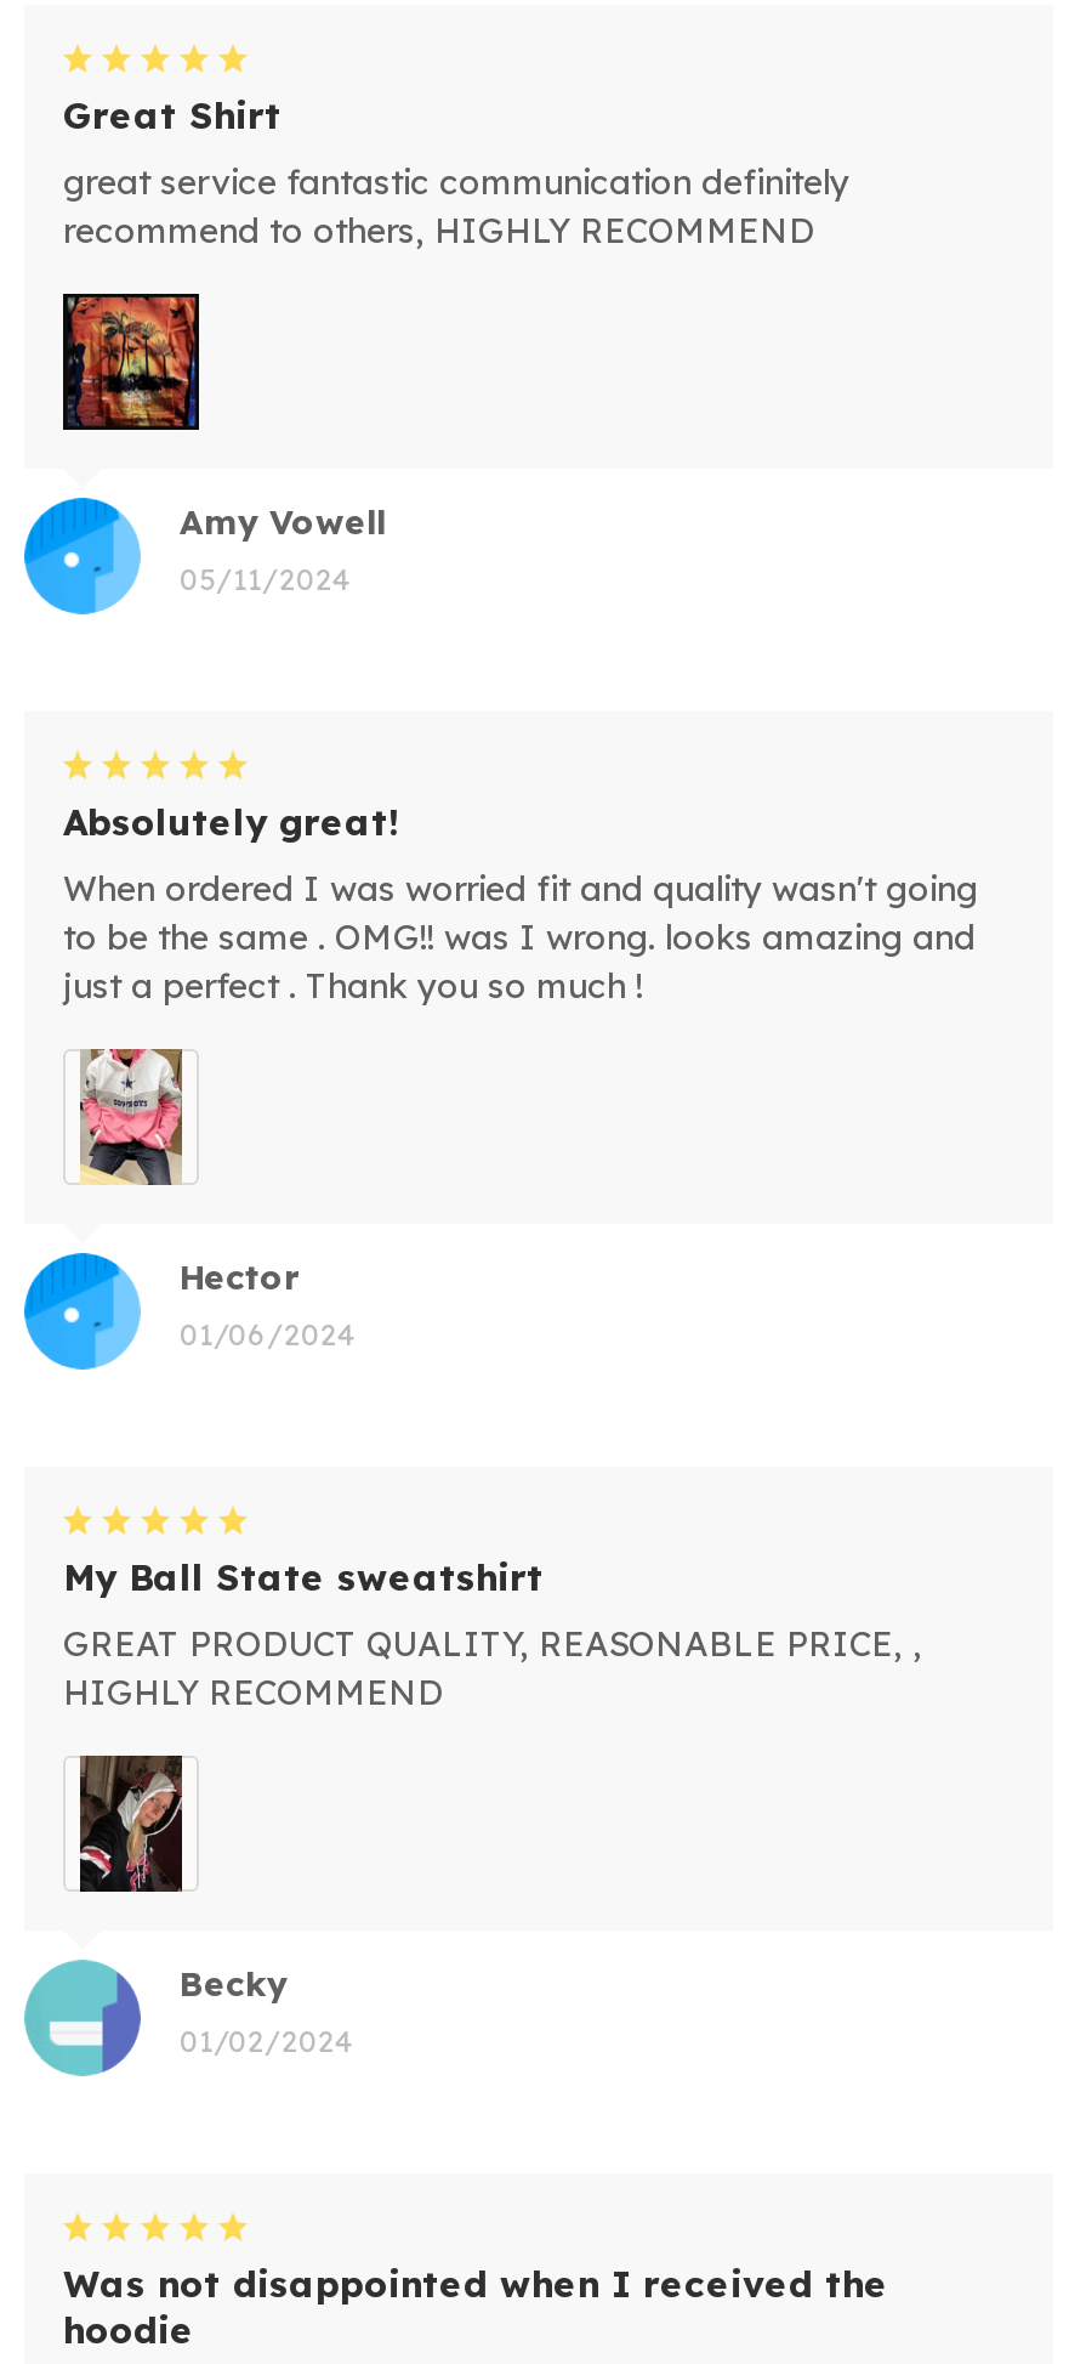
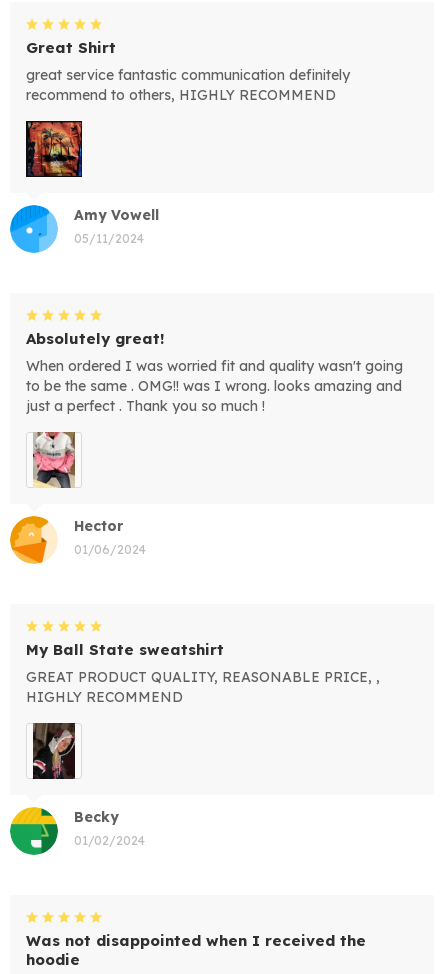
[22,1251,143,1372] [image] -> [9,515,58,565] [image]
[22,1957,143,2079] [image] -> [9,806,59,856] [image]

